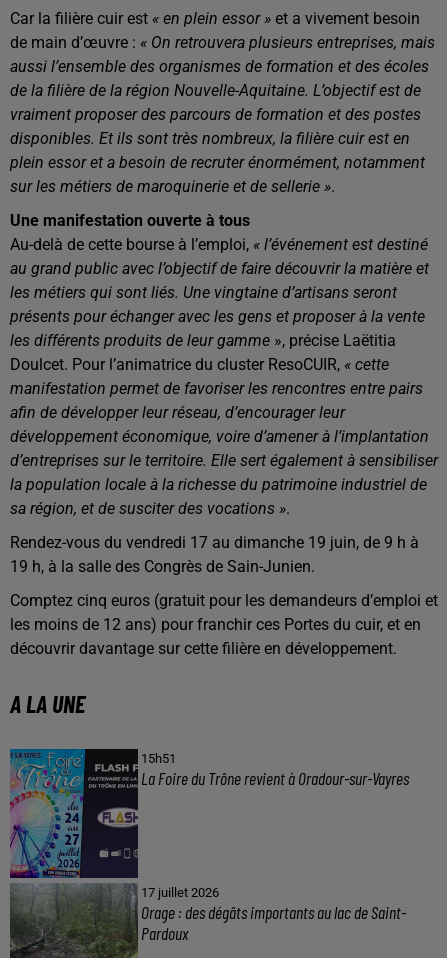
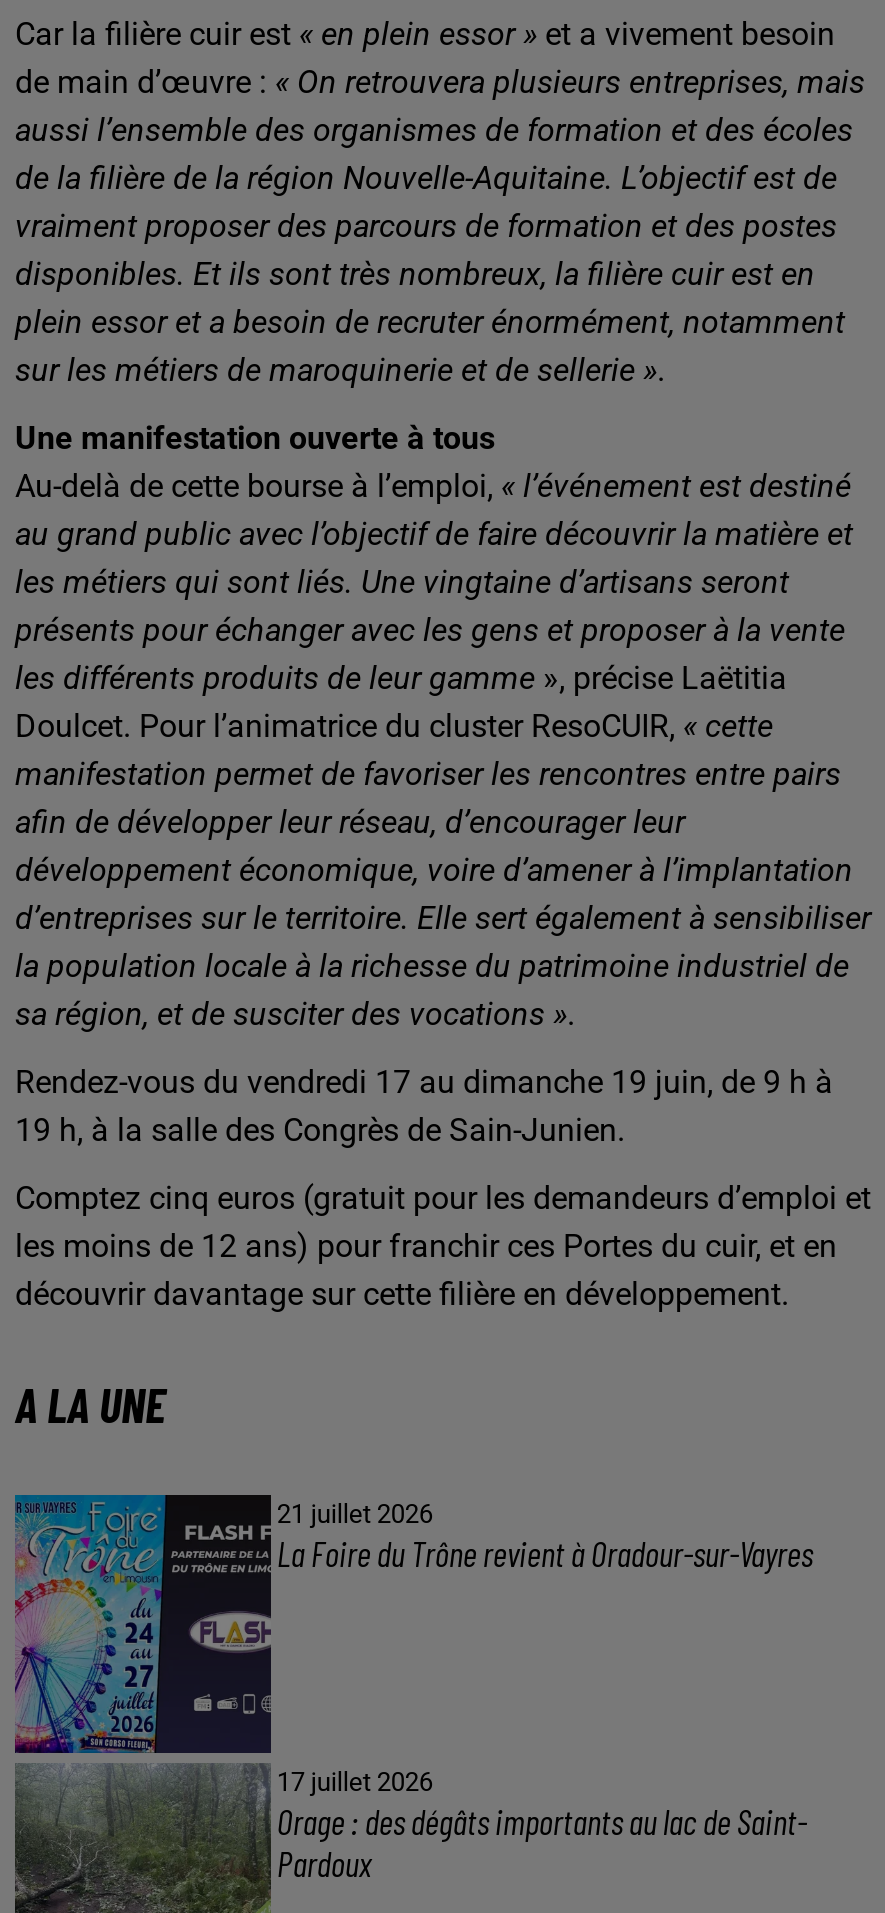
[141,751,176,766] 15h51 -> [277,1499,433,1529] 21 juillet 2026

